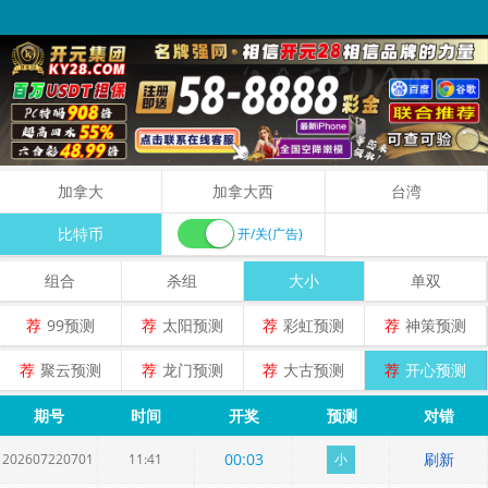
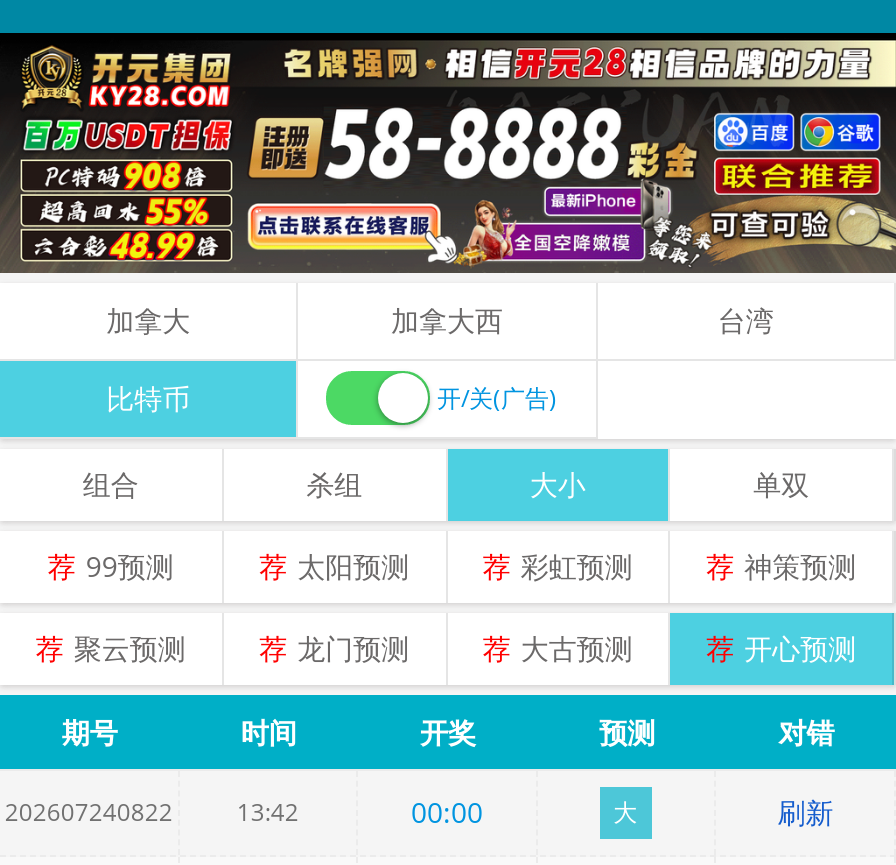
[3,449,347,469] 202607220701 | 11:41 | 00:03 | 小 -> [5,793,637,831] 202607240822 | 13:42 | 00:00 | 大

